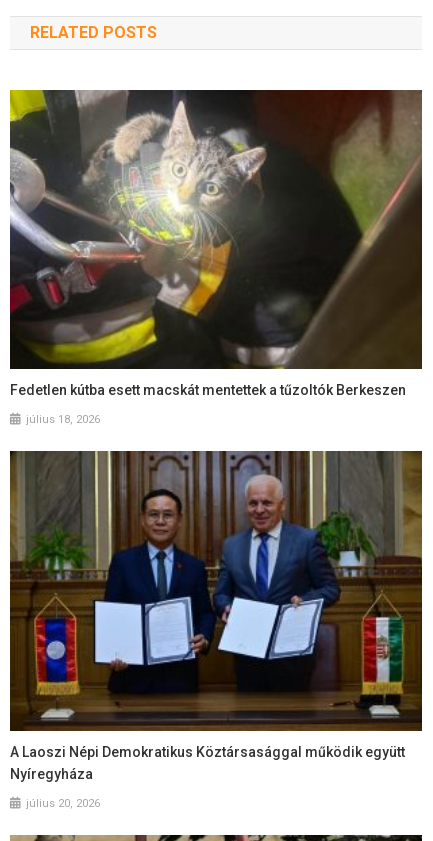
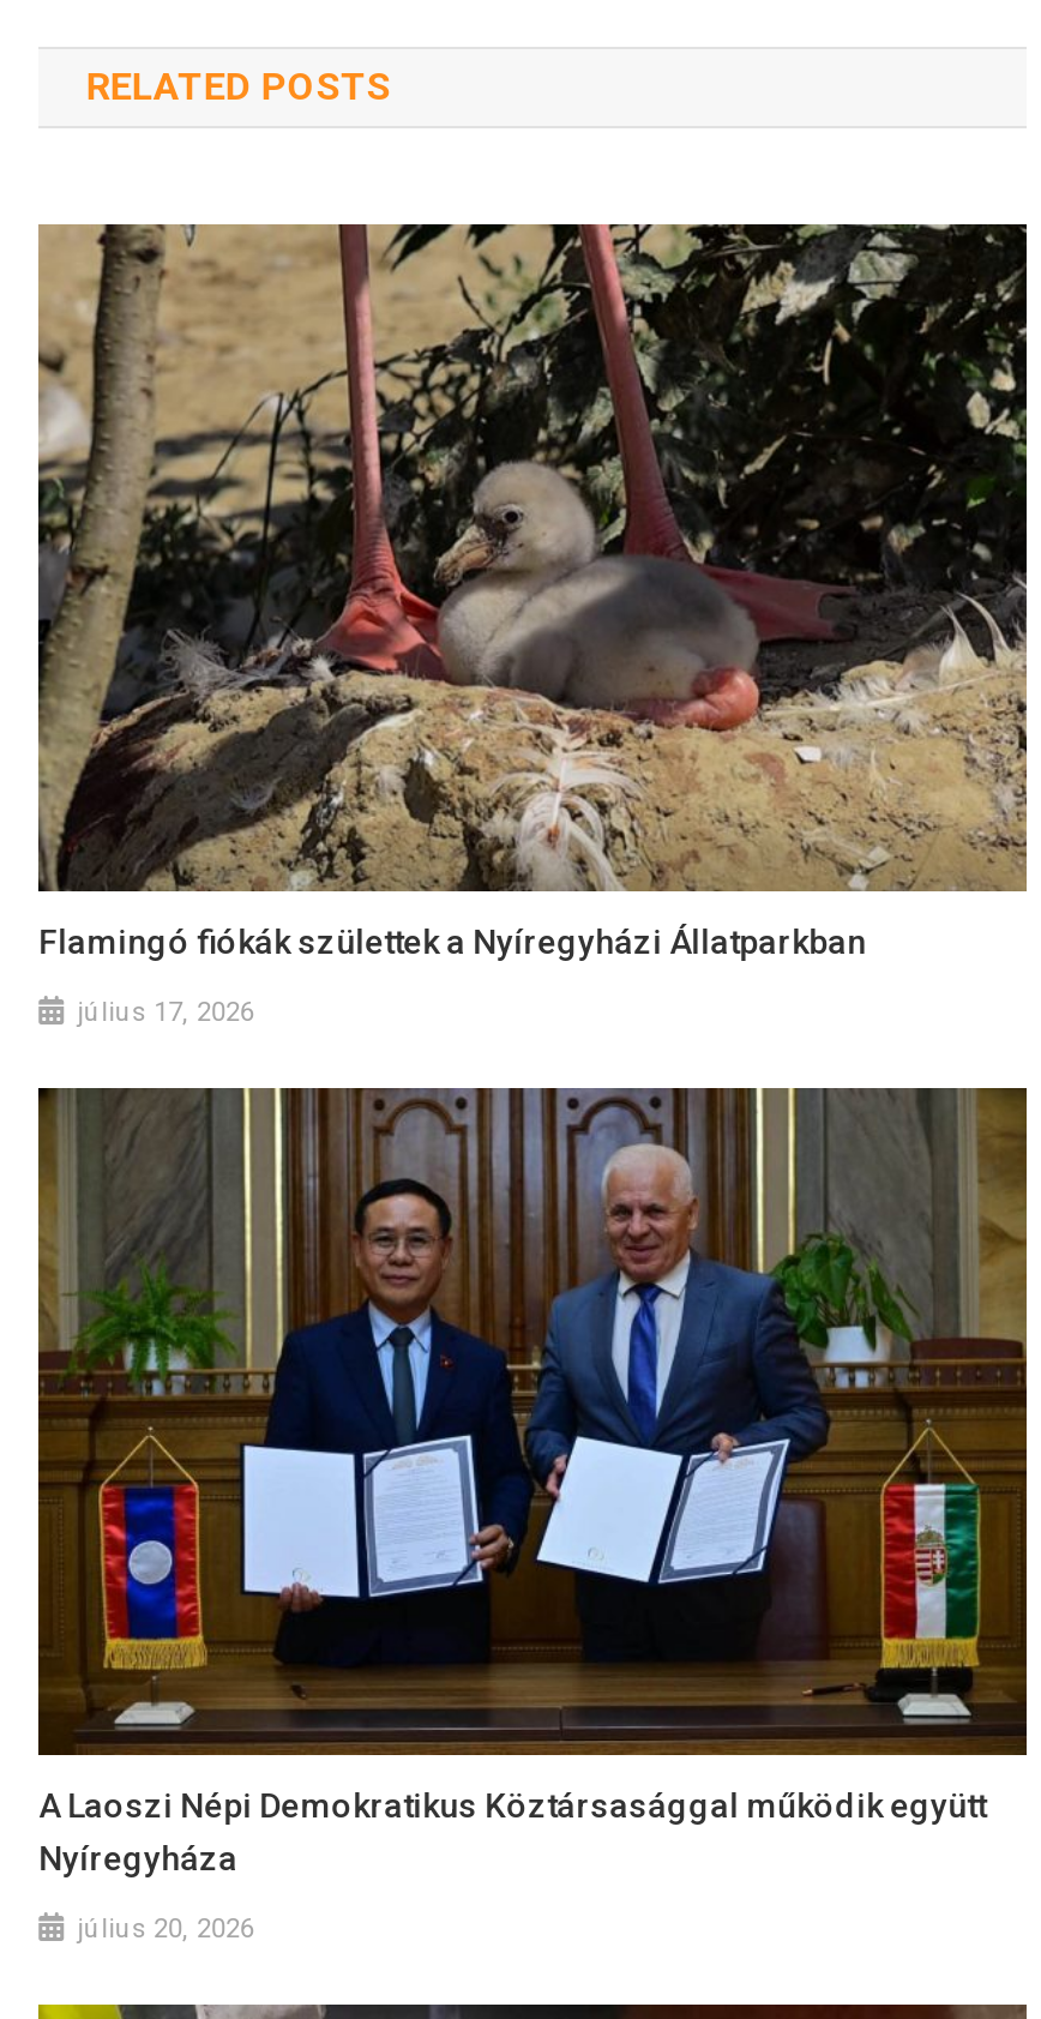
[9,89,423,398] [image] | Fedetlen kútba esett macskát mentettek a tűzoltók Berkeszen -> [36,222,1029,960] [image] | Flamingó fiókák születtek a Nyíregyházi Állatparkban
[26,413,100,426] július 18, 2026 -> [77,996,254,1028] július 17, 2026

